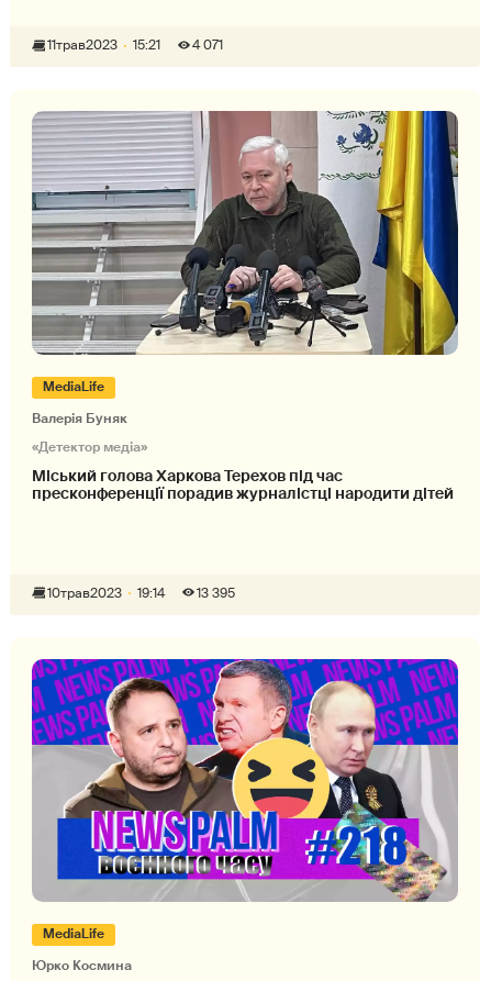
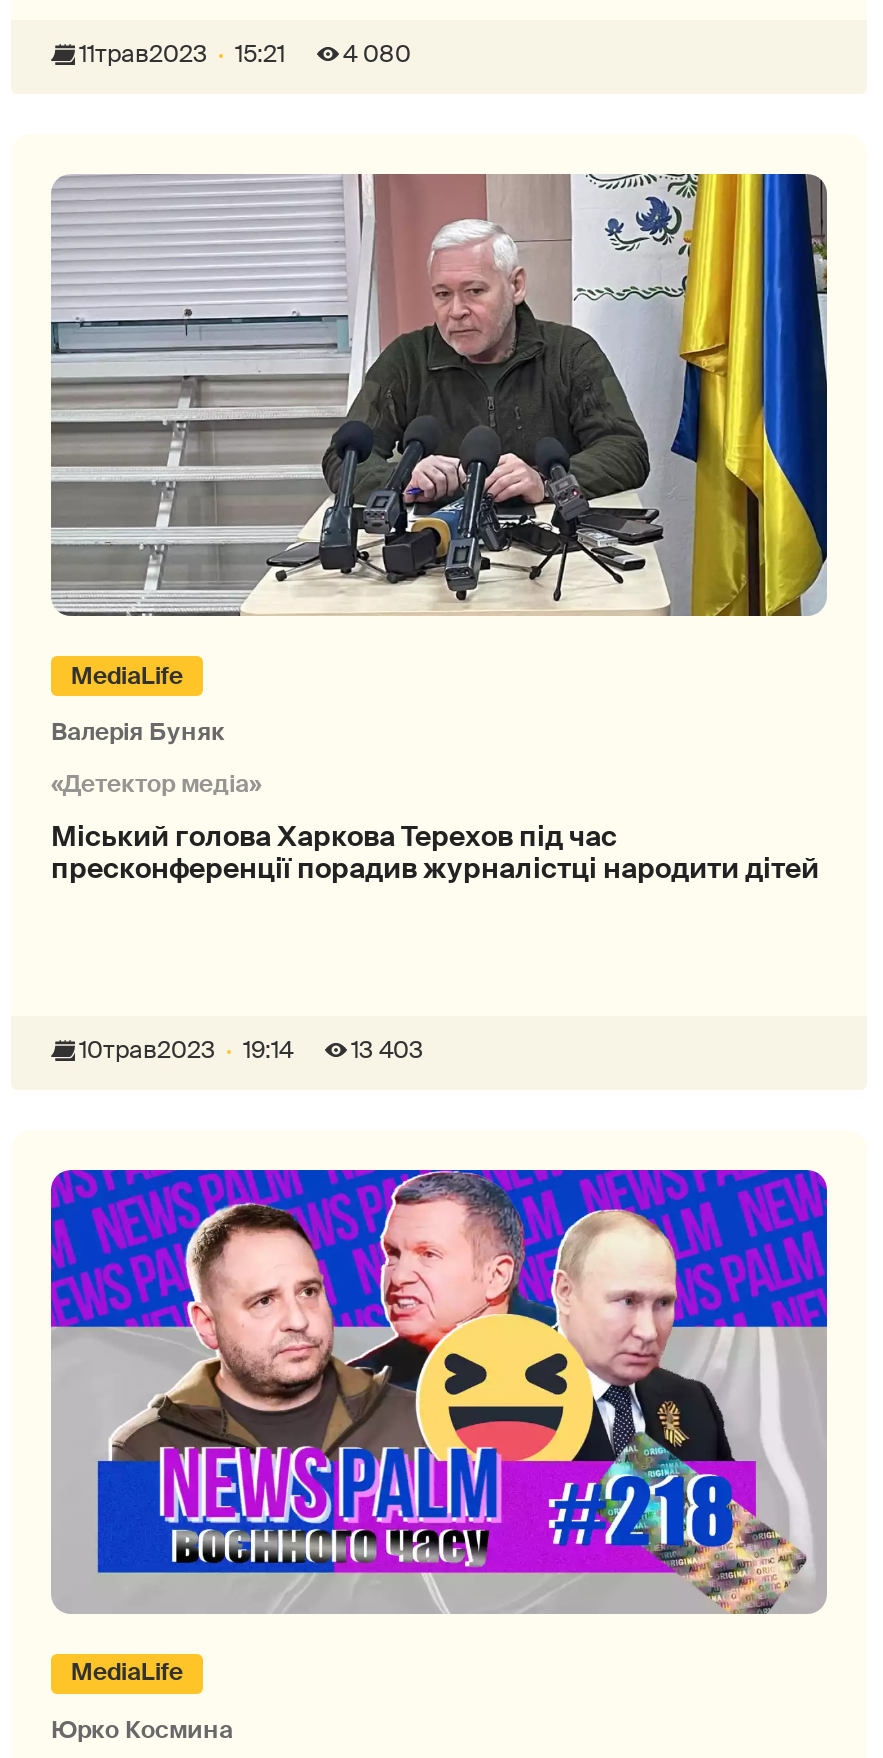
[192,36,223,54] 4 071 -> [343,38,411,70] 4 080
[47,584,235,601] 10трав2023 19:14 13 395 -> [79,1035,423,1067] 10трав2023 19:14 13 403

